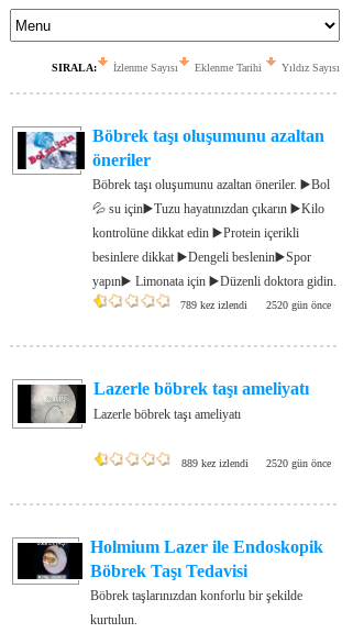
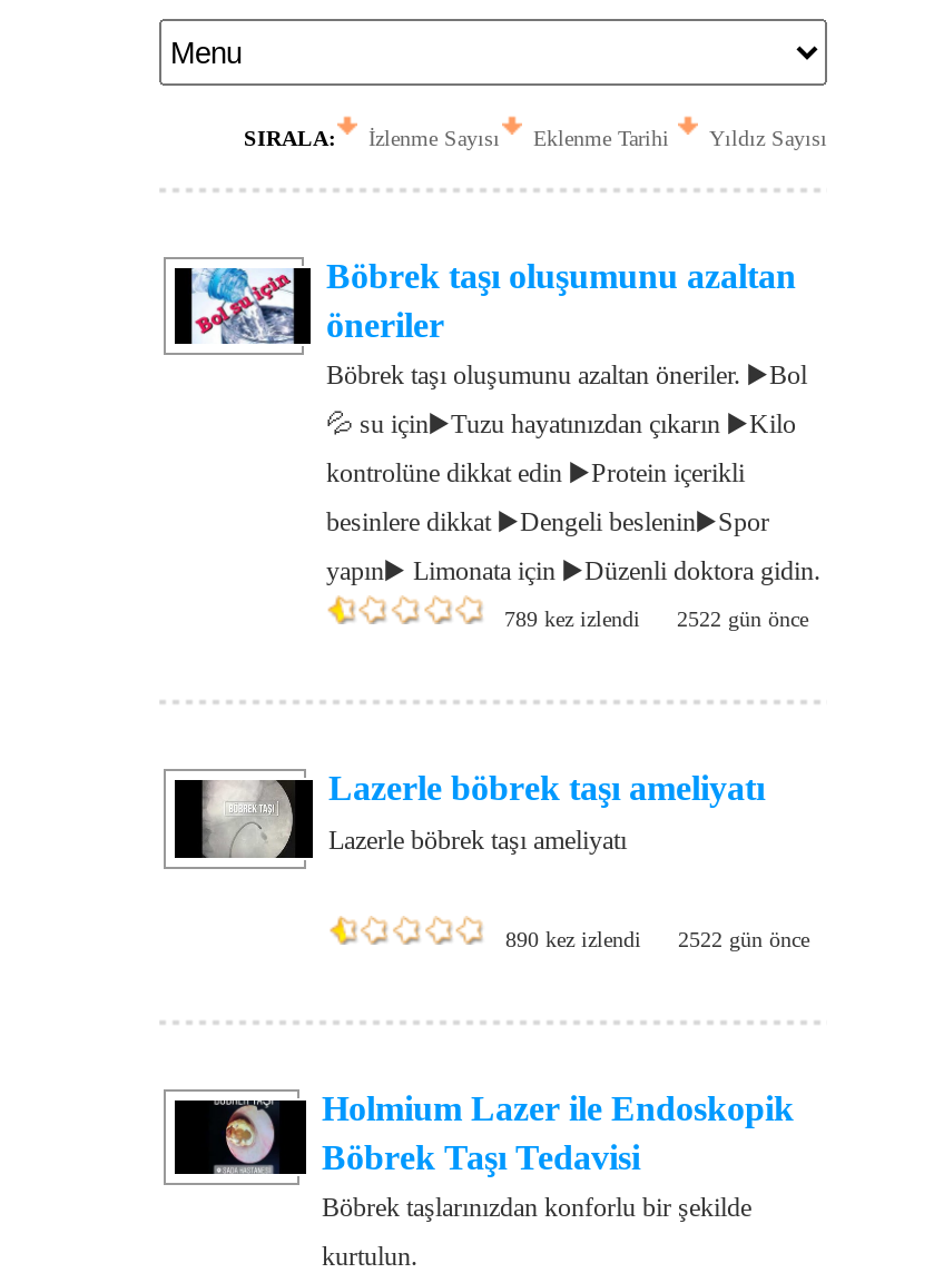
[180,299,330,311] 789 kez izlendi 2520 gün önce -> [504,606,808,631] 789 kez izlendi 2522 gün önce
[181,457,248,469] 889 kez izlendi -> [505,927,641,951] 890 kez izlendi
[266,457,331,469] 2520 gün önce -> [678,927,809,951] 2522 gün önce

